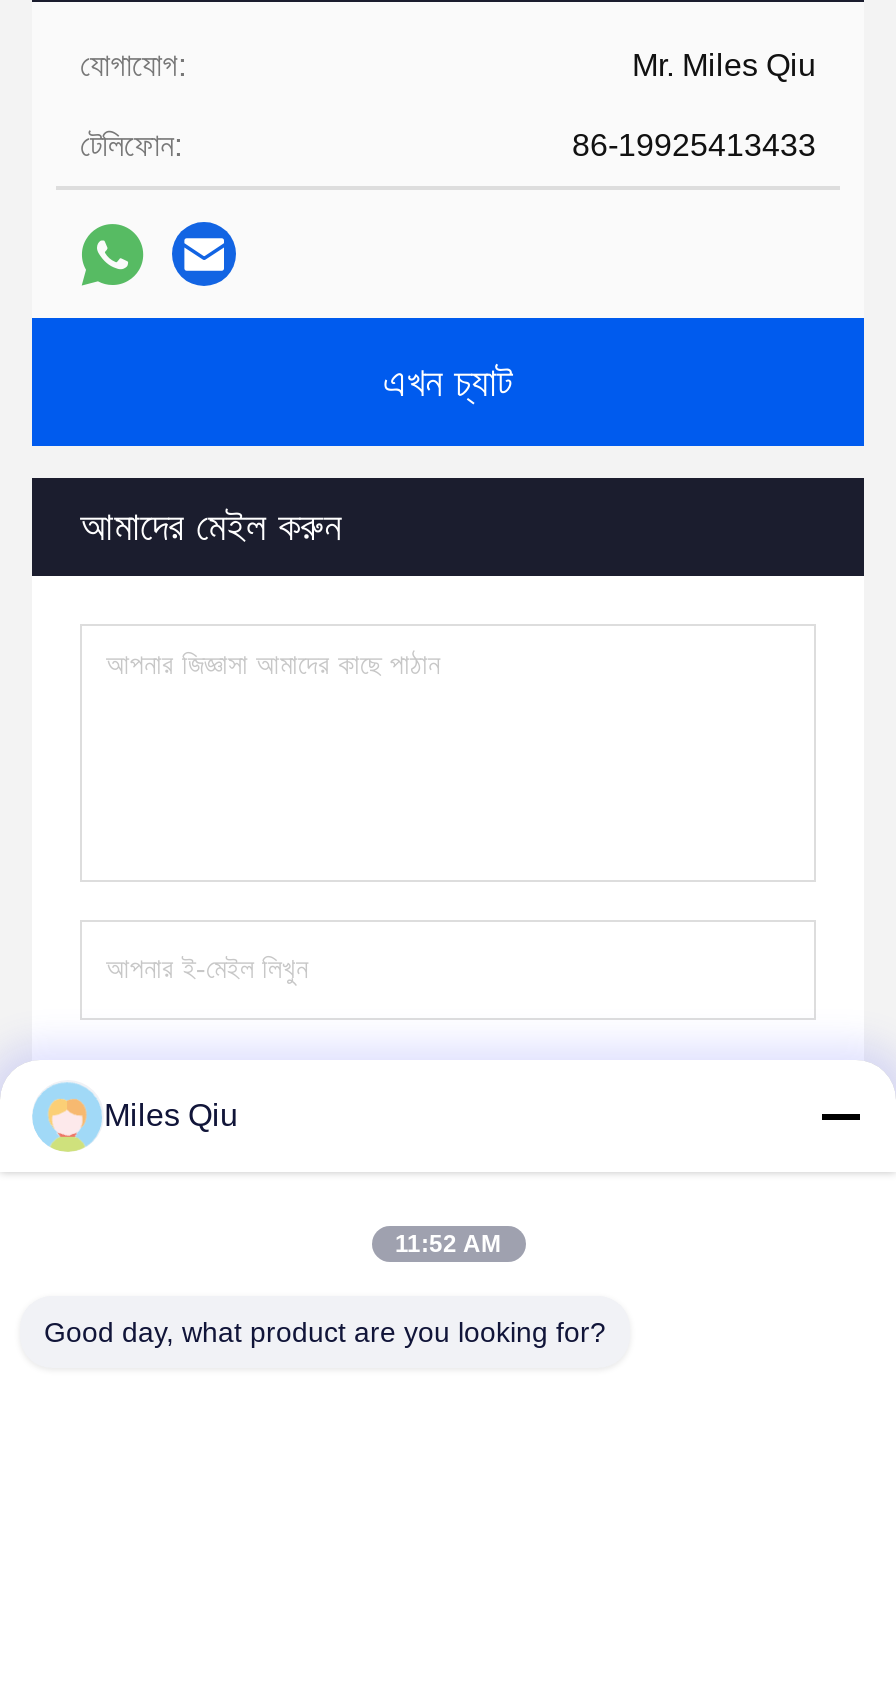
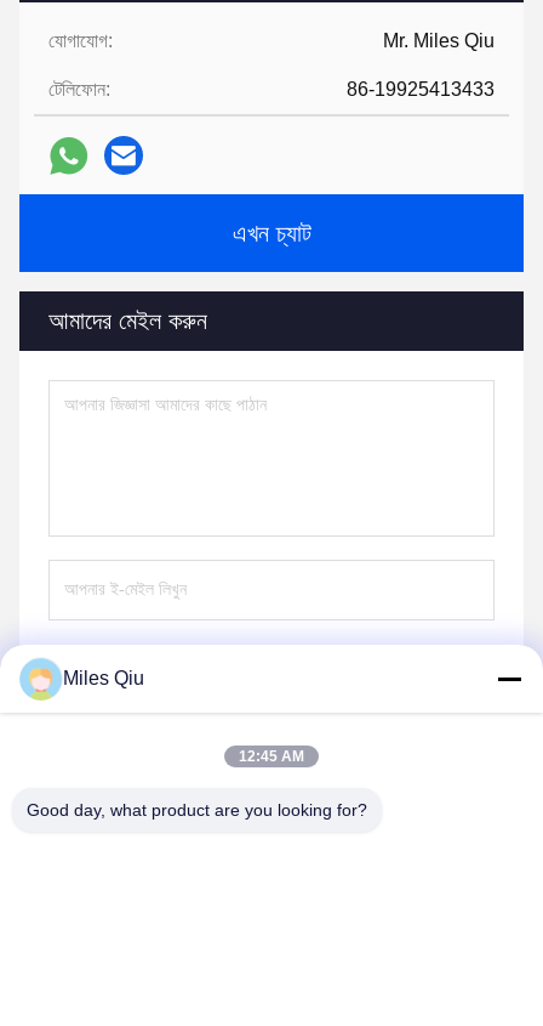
[395,1230,501,1258] 11:52 AM -> [239,748,304,765] 12:45 AM

